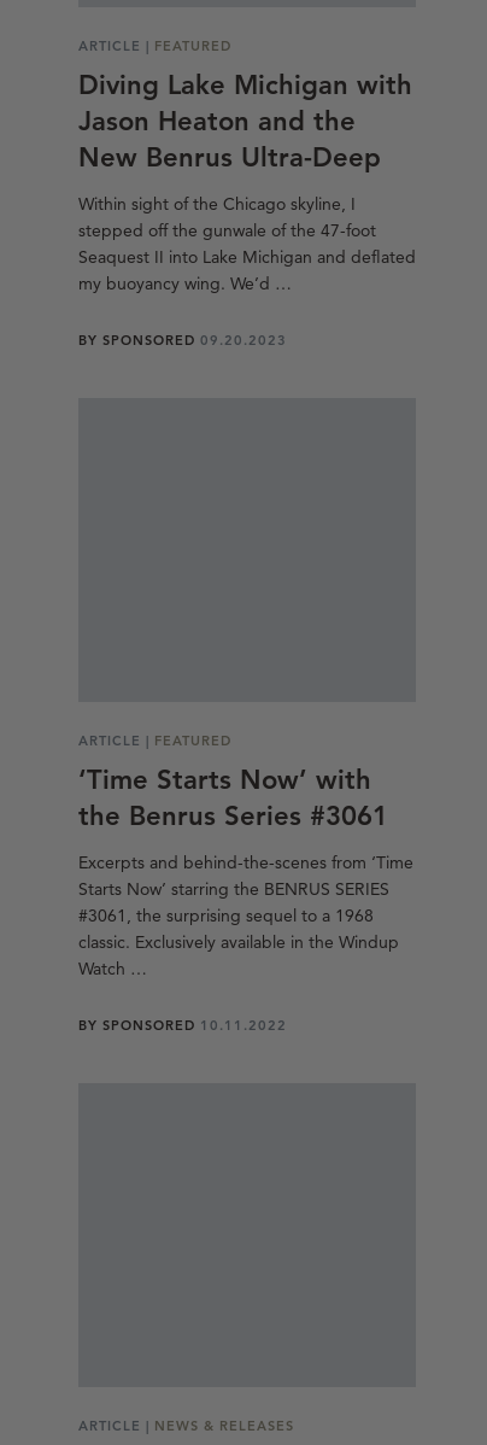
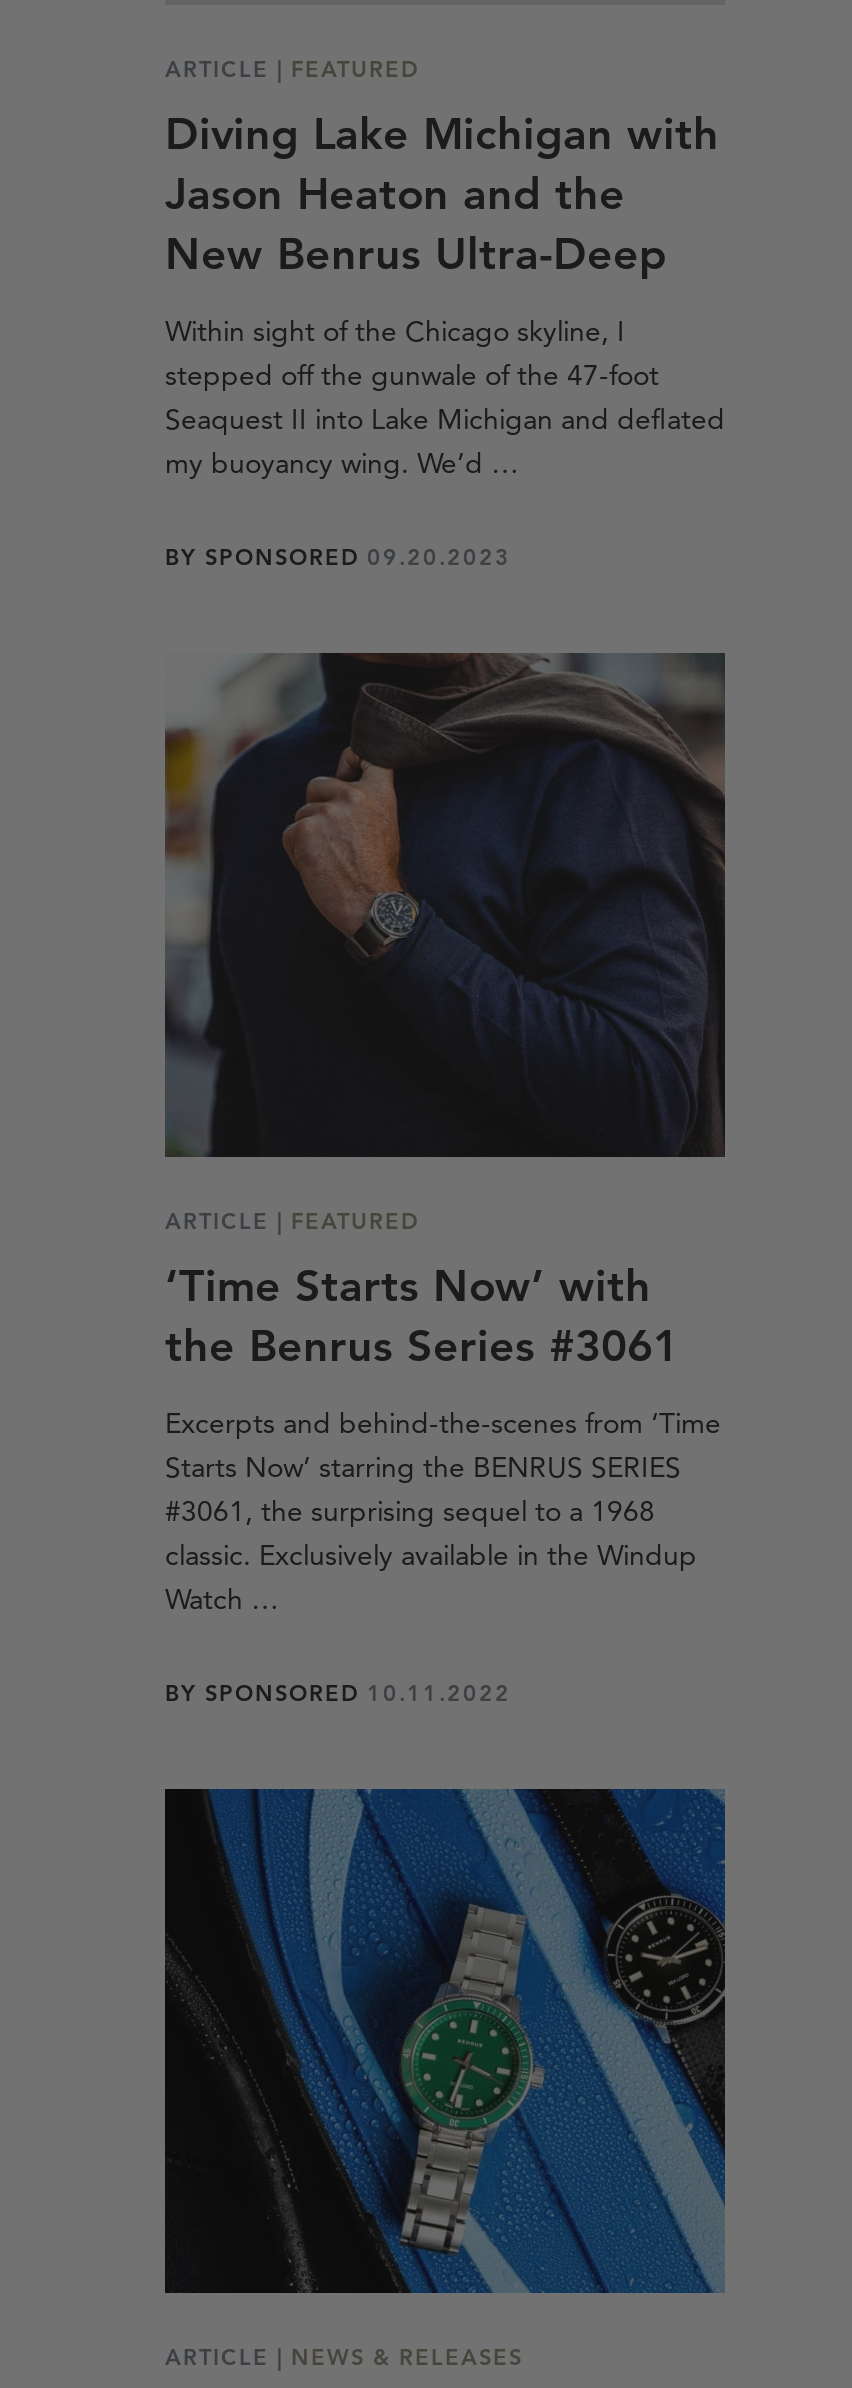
none -> [163,651,727,1159] [image]
none -> [163,1787,727,2295] [image]

